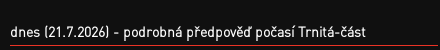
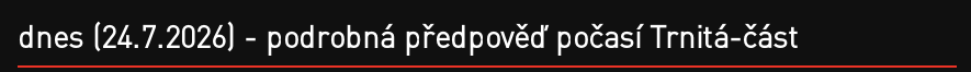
[10,22,366,40] dnes (21.7.2026) podrobná předpověď počasí Trnitá-část -> [18,15,799,55] dnes (24.7.2026) podrobná předpověď počasí Trnitá-část

